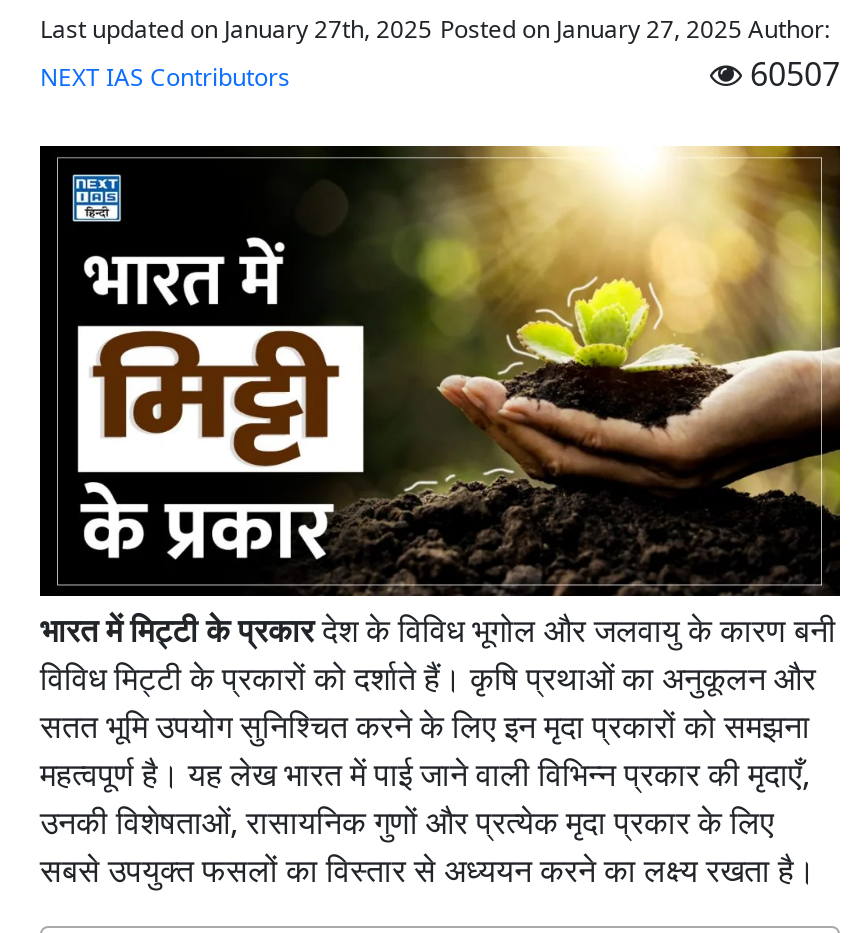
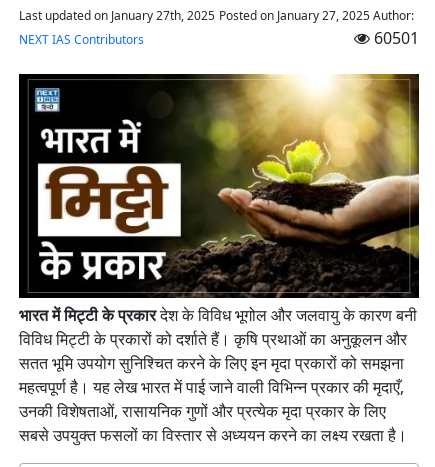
[742,52,840,96] 60507 -> [370,27,419,49] 60501

